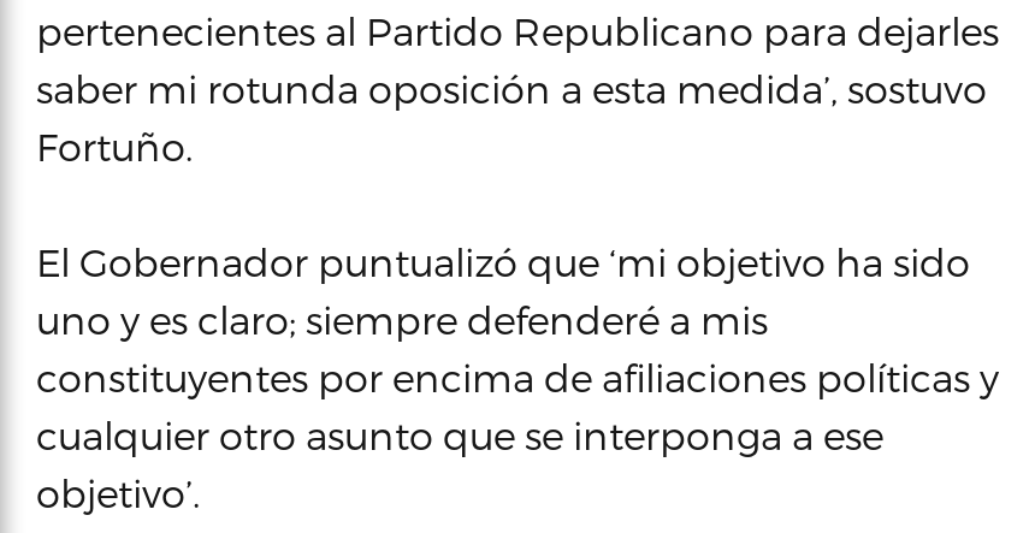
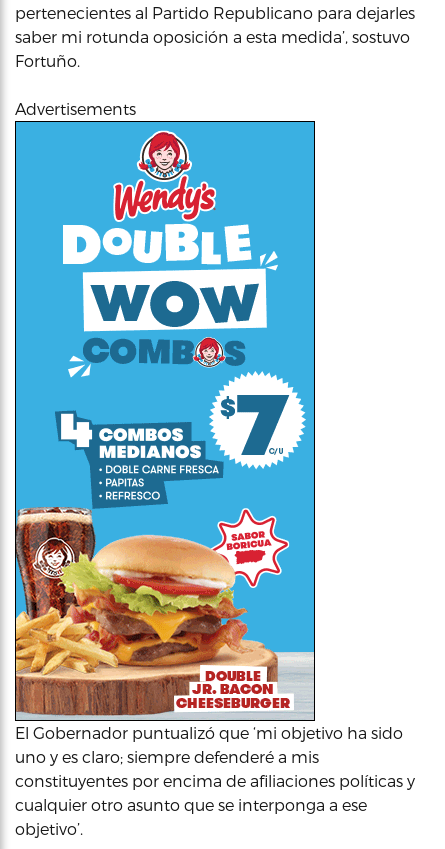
none -> [14,120,316,721] [image]
none -> [15,99,136,118] Advertisements

